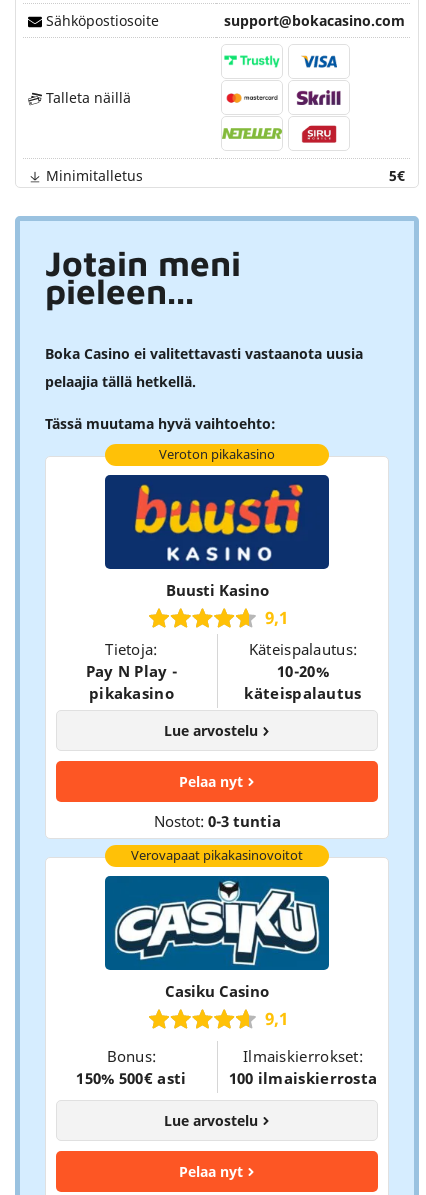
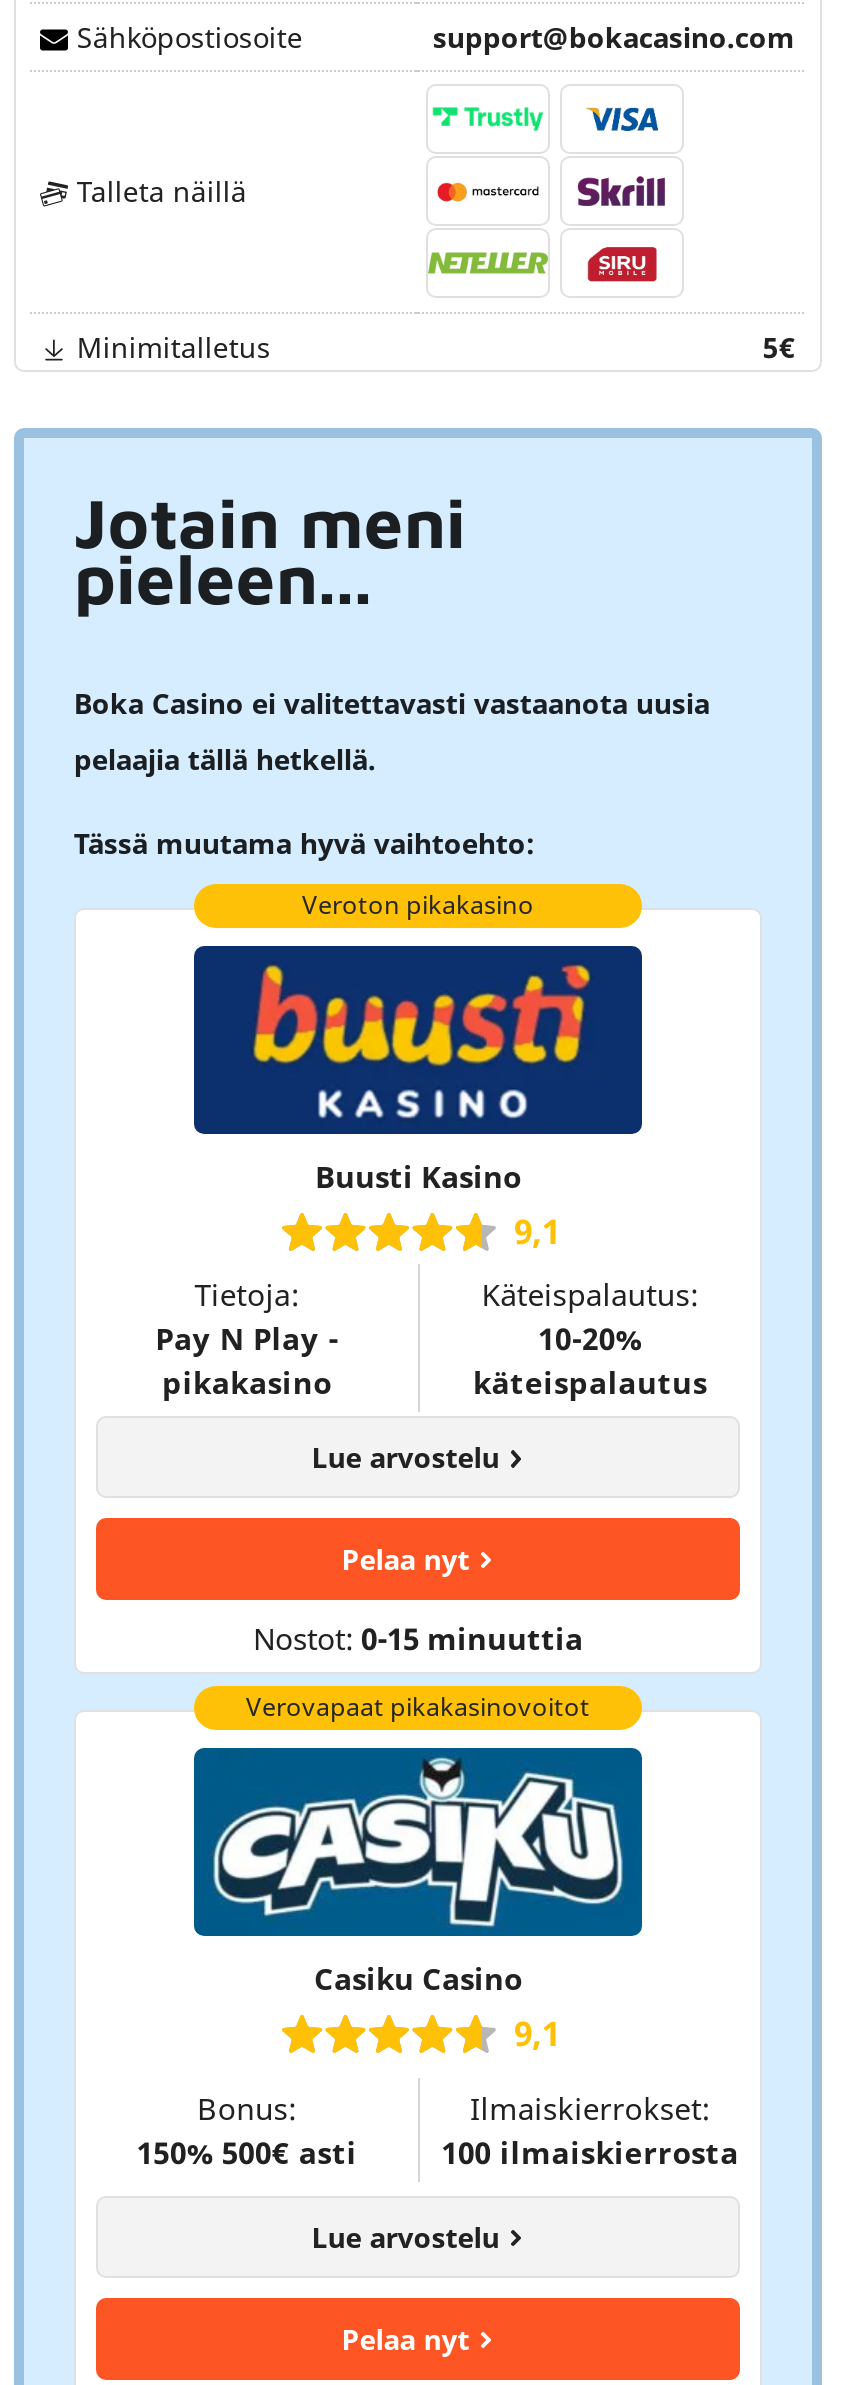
[153,811,280,831] Nostot: 0-3 tuntia -> [253,1618,583,1658] Nostot: 0-15 minuuttia

